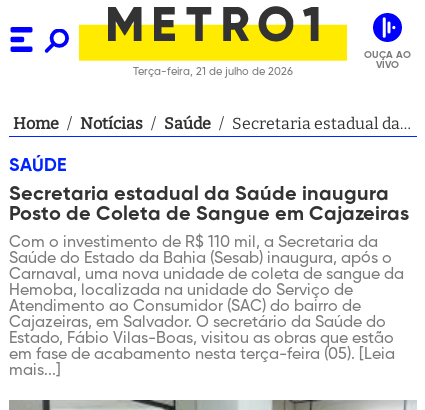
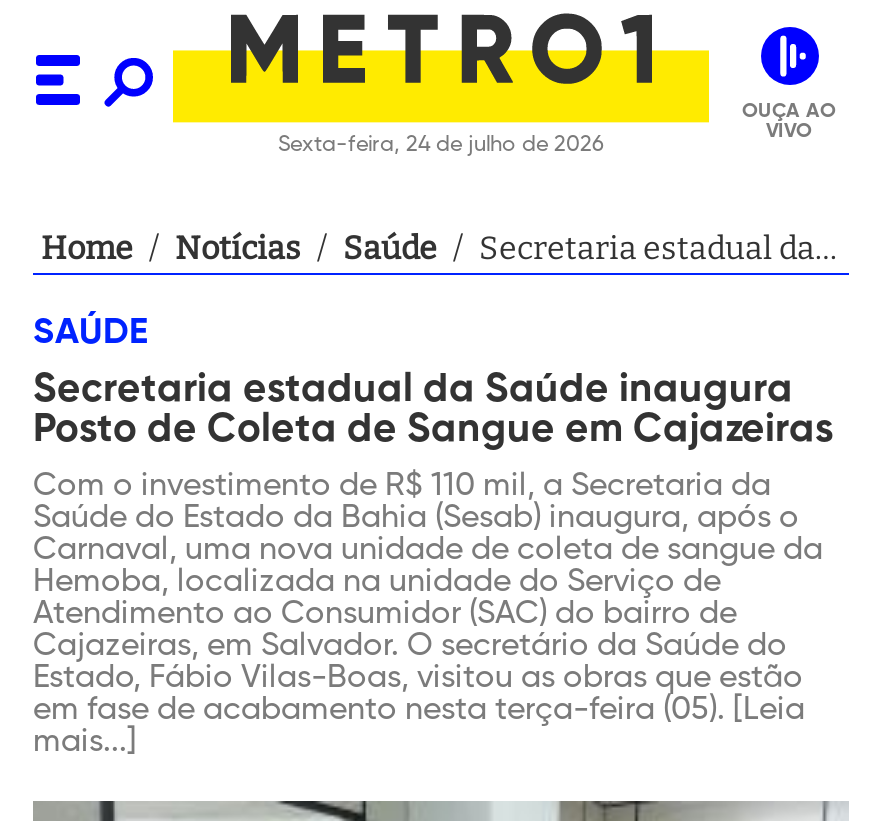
[133,66,293,77] Terça-feira, 21 de julho de 2026 -> [278,133,604,155] Sexta-feira, 24 de julho de 2026

